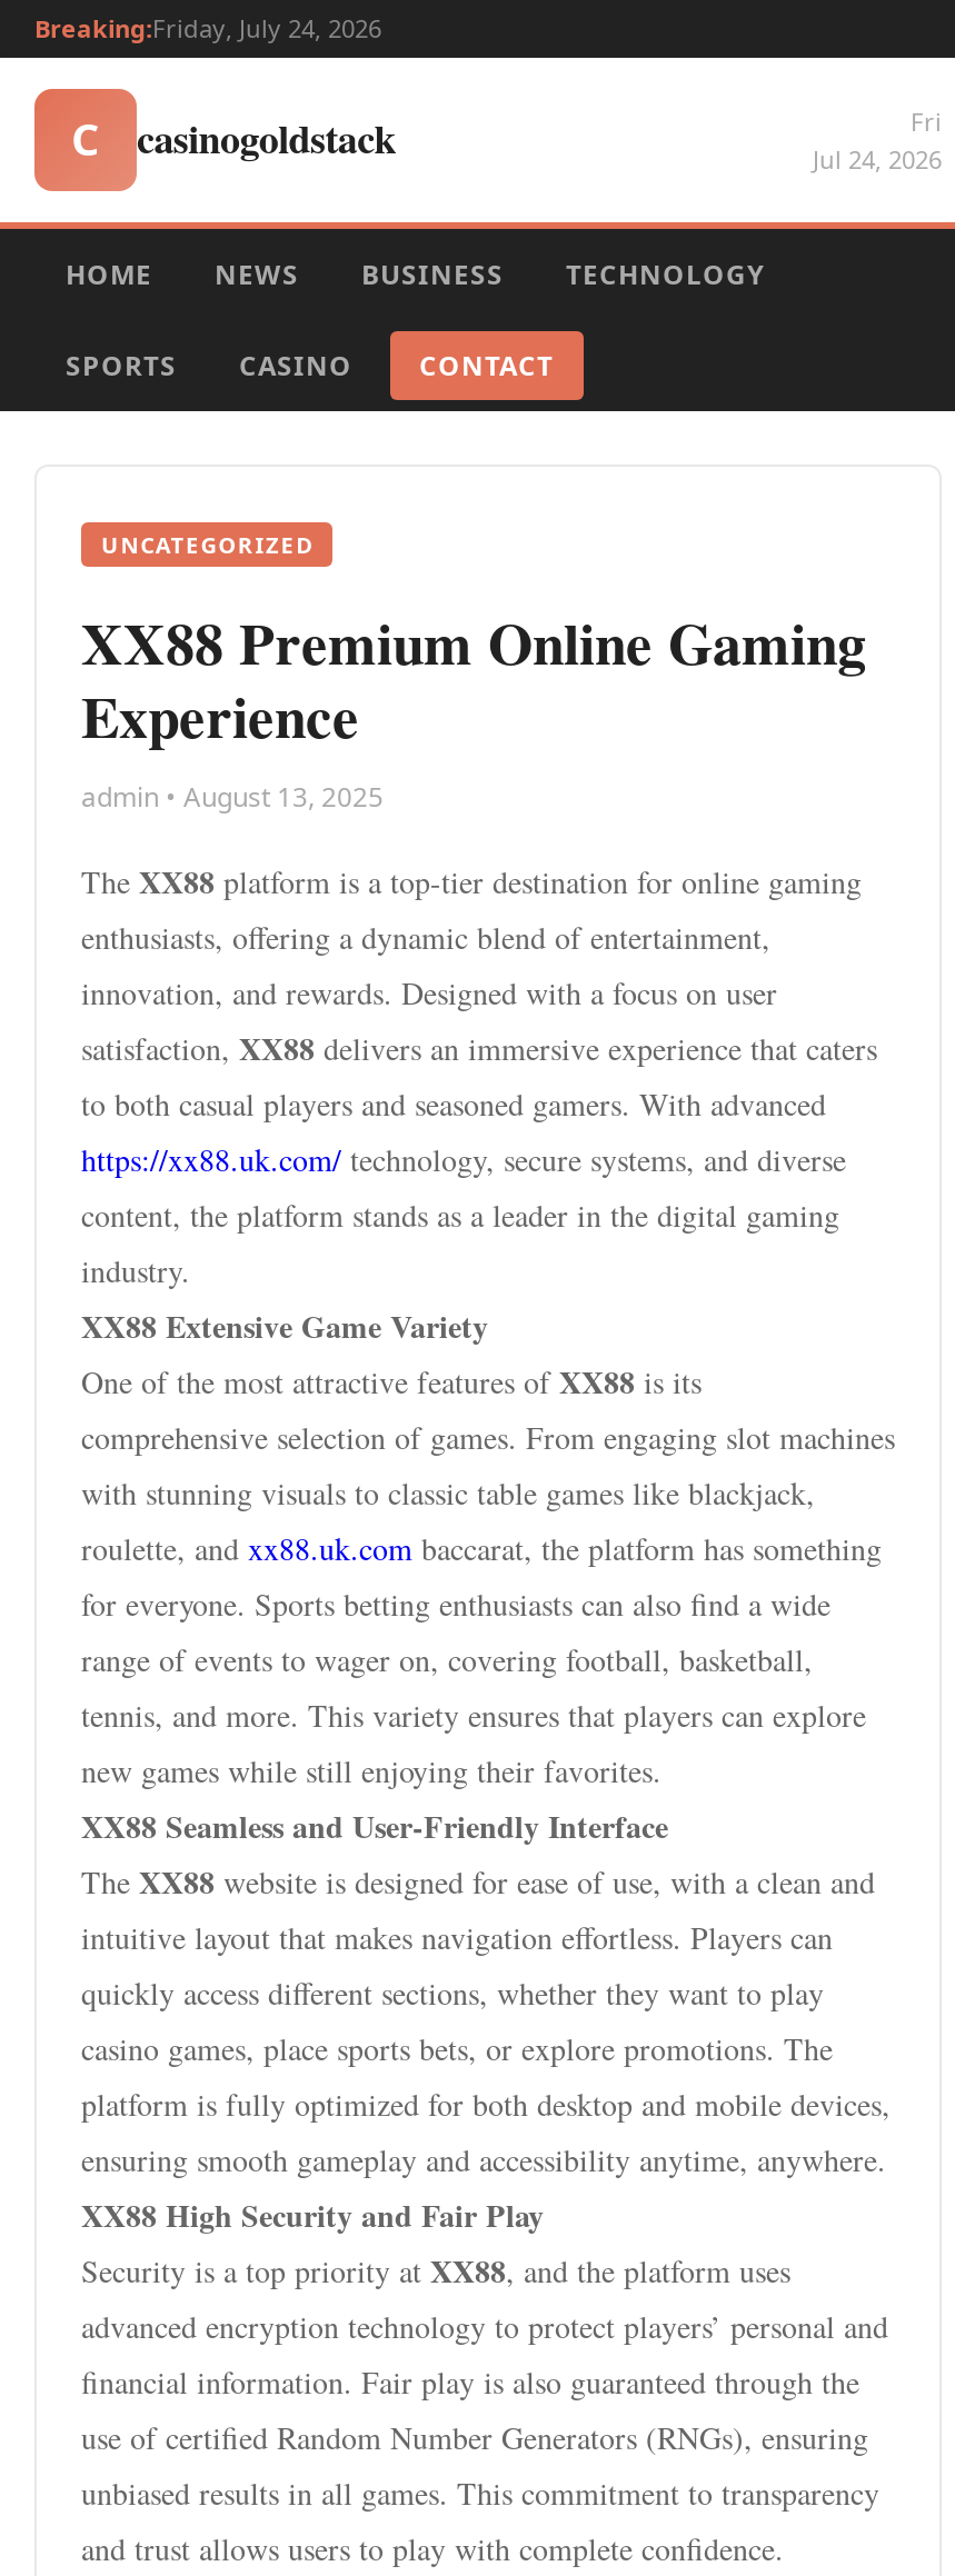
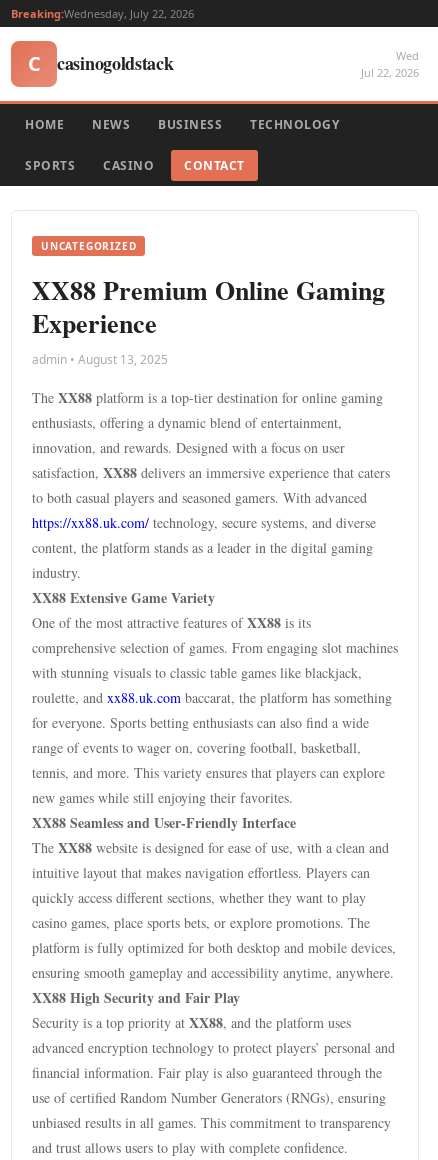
[34,11,381,44] Breaking:Friday, July 24, 2026 -> [11,6,194,21] Breaking:Wednesday, July 22, 2026
[813,104,942,176] Fri | Jul 24, 2026 -> [361,48,419,80] Wed | Jul 22, 2026

